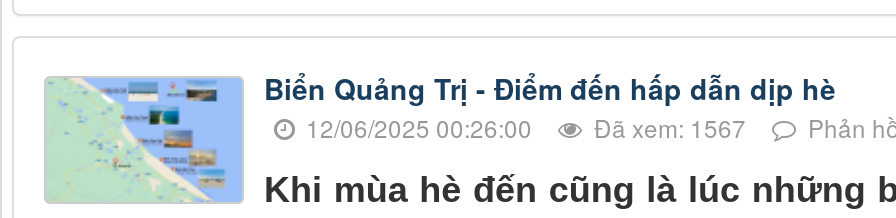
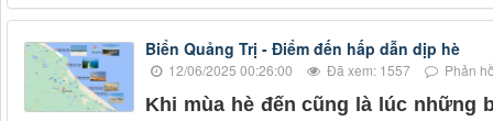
[588,109,746,143] Đã xem: 1567 -> [324,60,410,79] Đã xem: 1557

